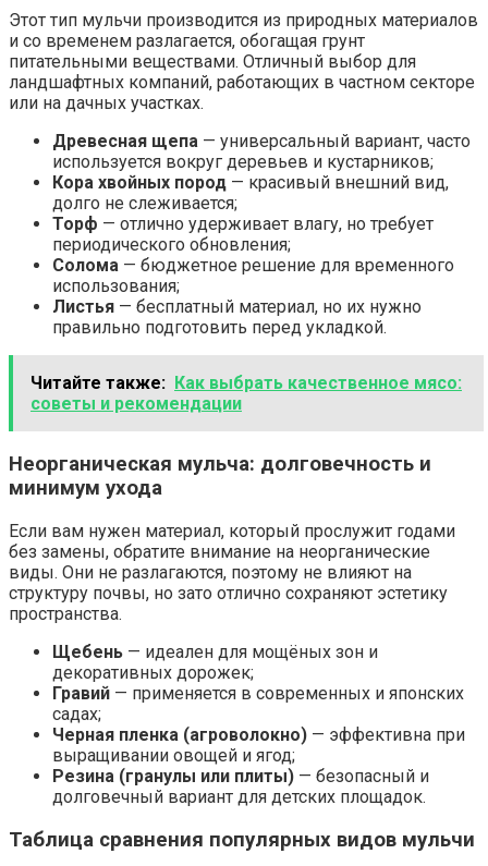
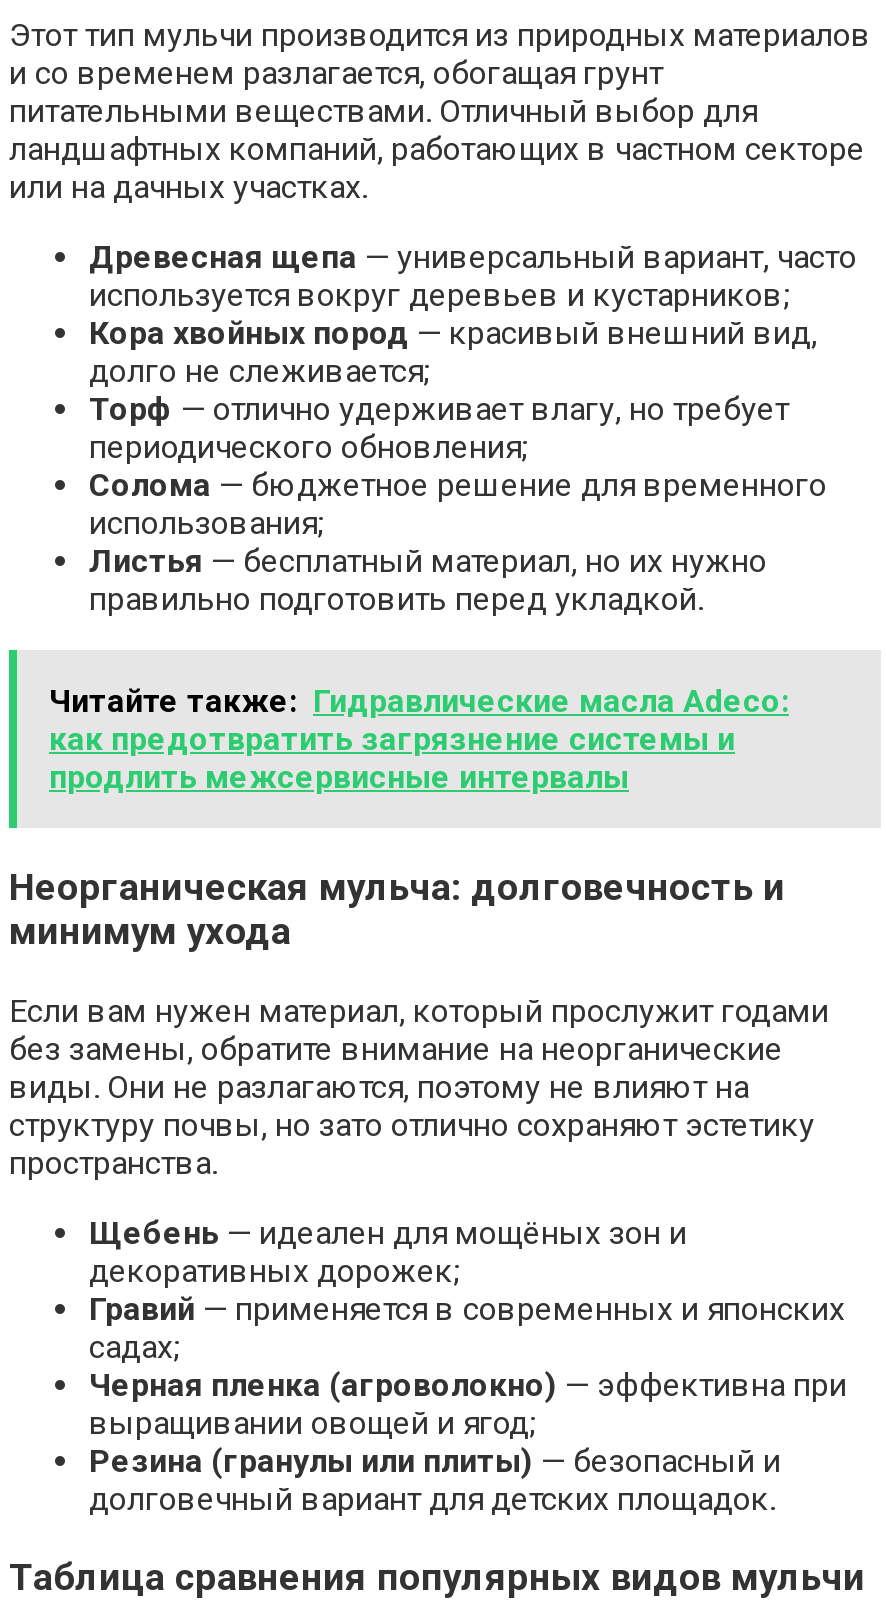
[30,373,462,414] Читайте также: Как выбрать качественное мясо: | советы и рекомендации -> [49,683,789,797] Читайте также: Гидравлические масла Adeco: | как предотвратить загрязнение системы и | продлить межсервисные интервалы

